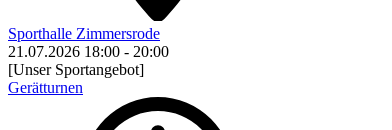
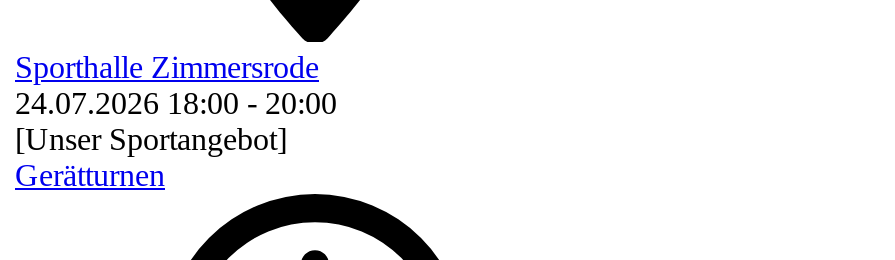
[8,43,169,60] 21.07.2026 18:00 - 20:00 -> [15,87,337,121] 24.07.2026 18:00 - 20:00

